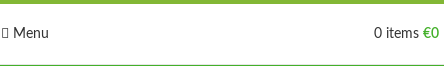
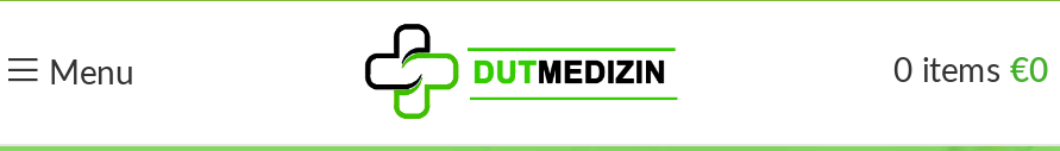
none -> [363,20,679,122] [image]

